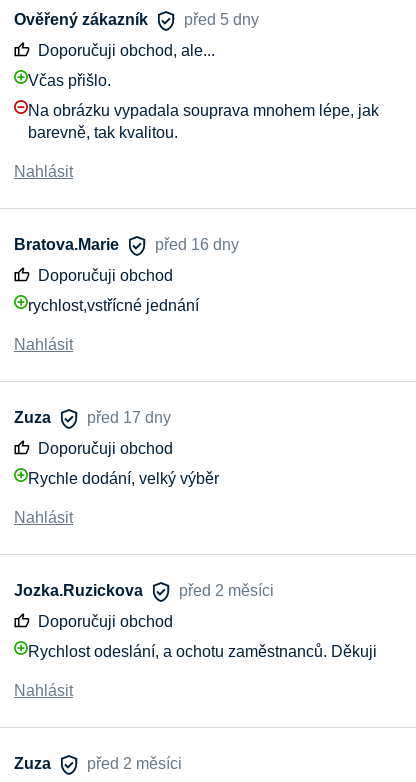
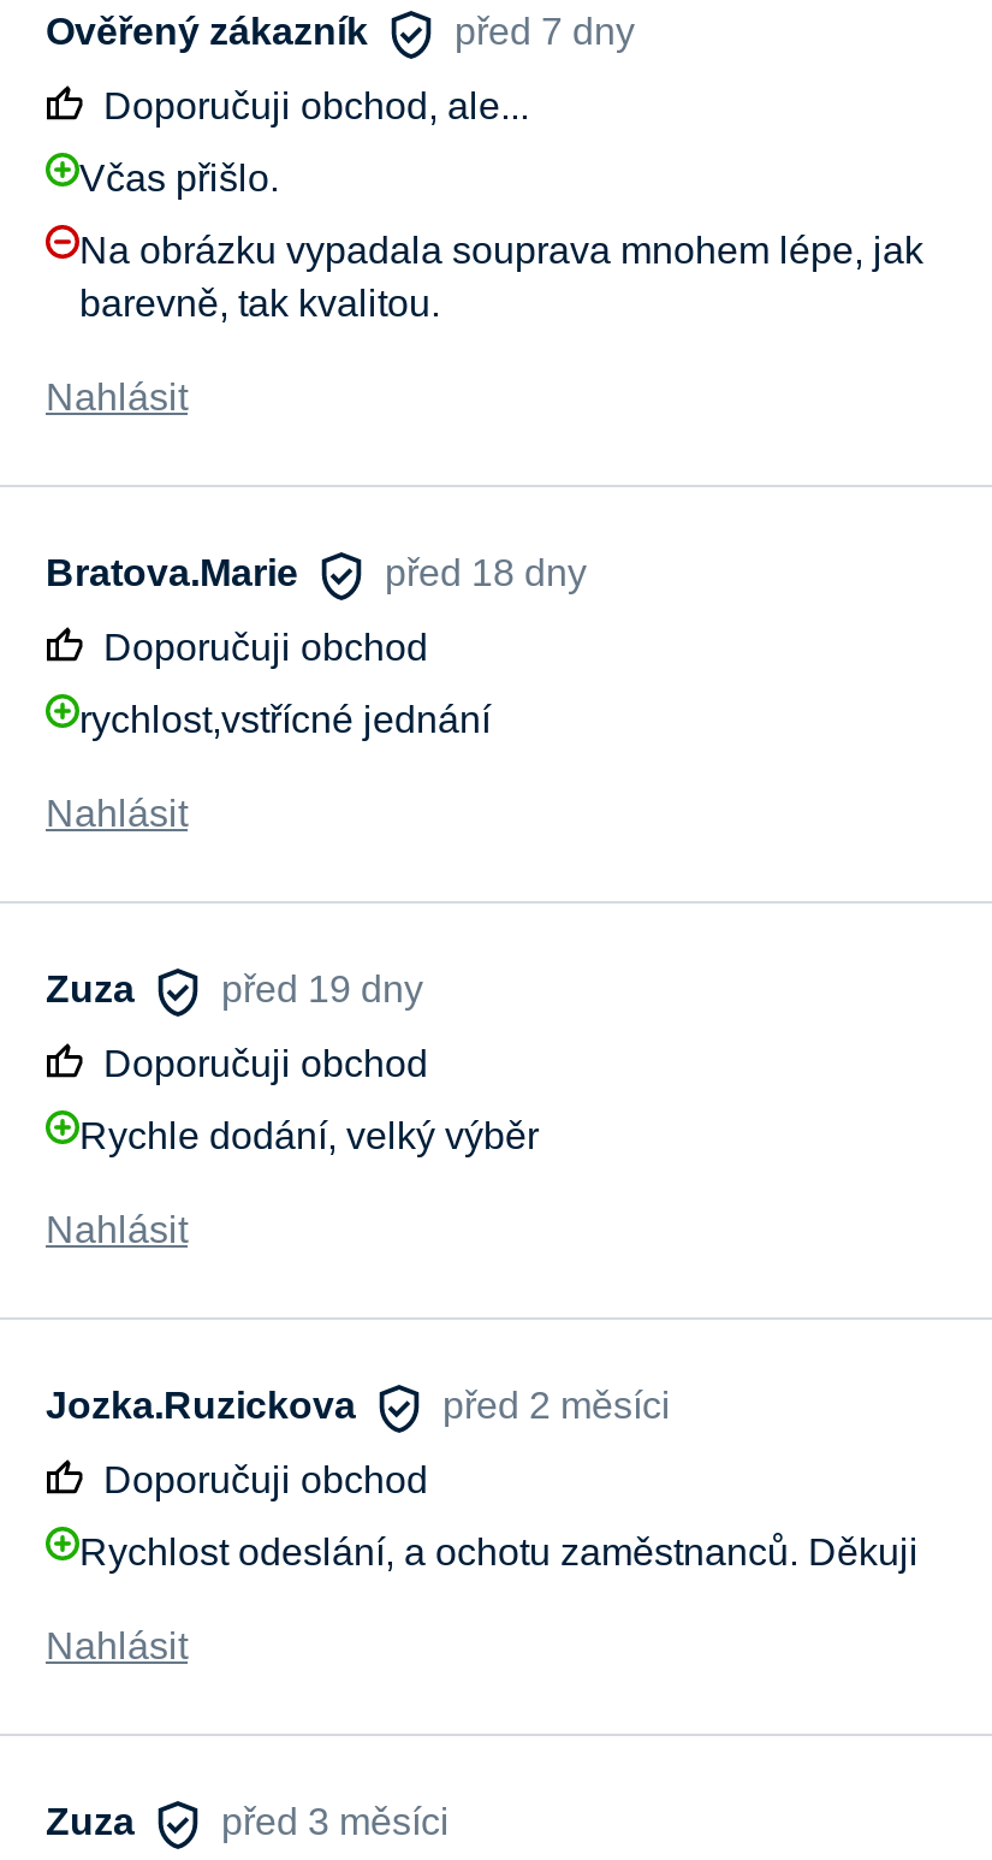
[184,11,259,28] před 5 dny -> [455,11,635,52] před 7 dny
[155,236,239,253] před 16 dny -> [385,552,587,593] před 18 dny
[87,409,171,426] před 17 dny -> [221,968,423,1009] před 19 dny
[87,755,182,772] před 2 měsíci -> [221,1801,450,1842] před 3 měsíci

